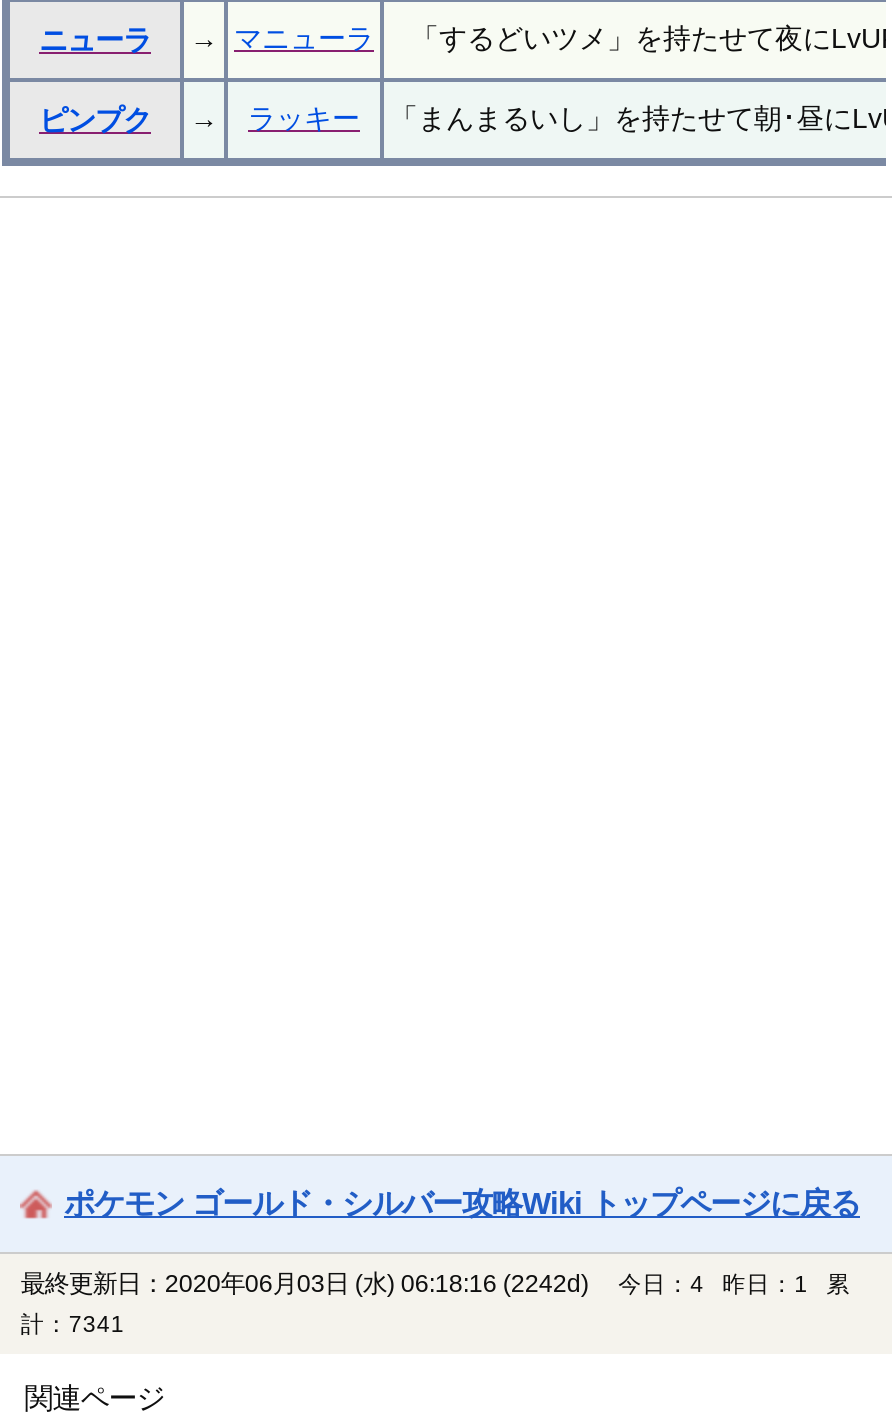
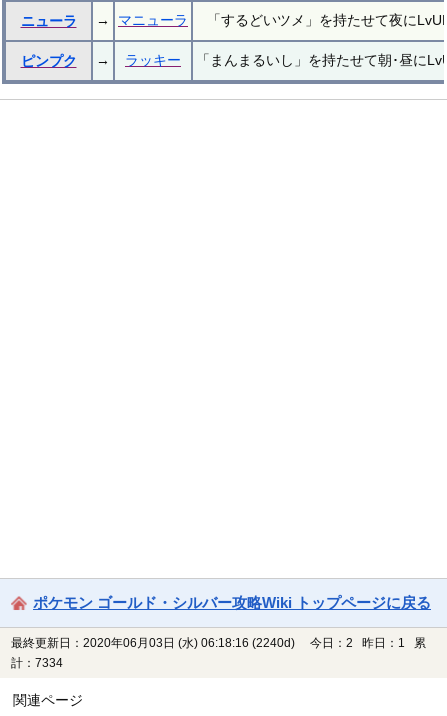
[21,1270,589,1298] 最終更新日：2020年06月03日 (水) 06:18:16 (2242d) -> [11,636,295,650] 最終更新日：2020年06月03日 (水) 06:18:16 (2240d)
[618,1272,850,1296] 今日：4 昨日：1 累 -> [310,637,426,649] 今日：2 昨日：1 累
[21,1312,137,1336] 計：7341 -> [11,657,69,669] 計：7334

